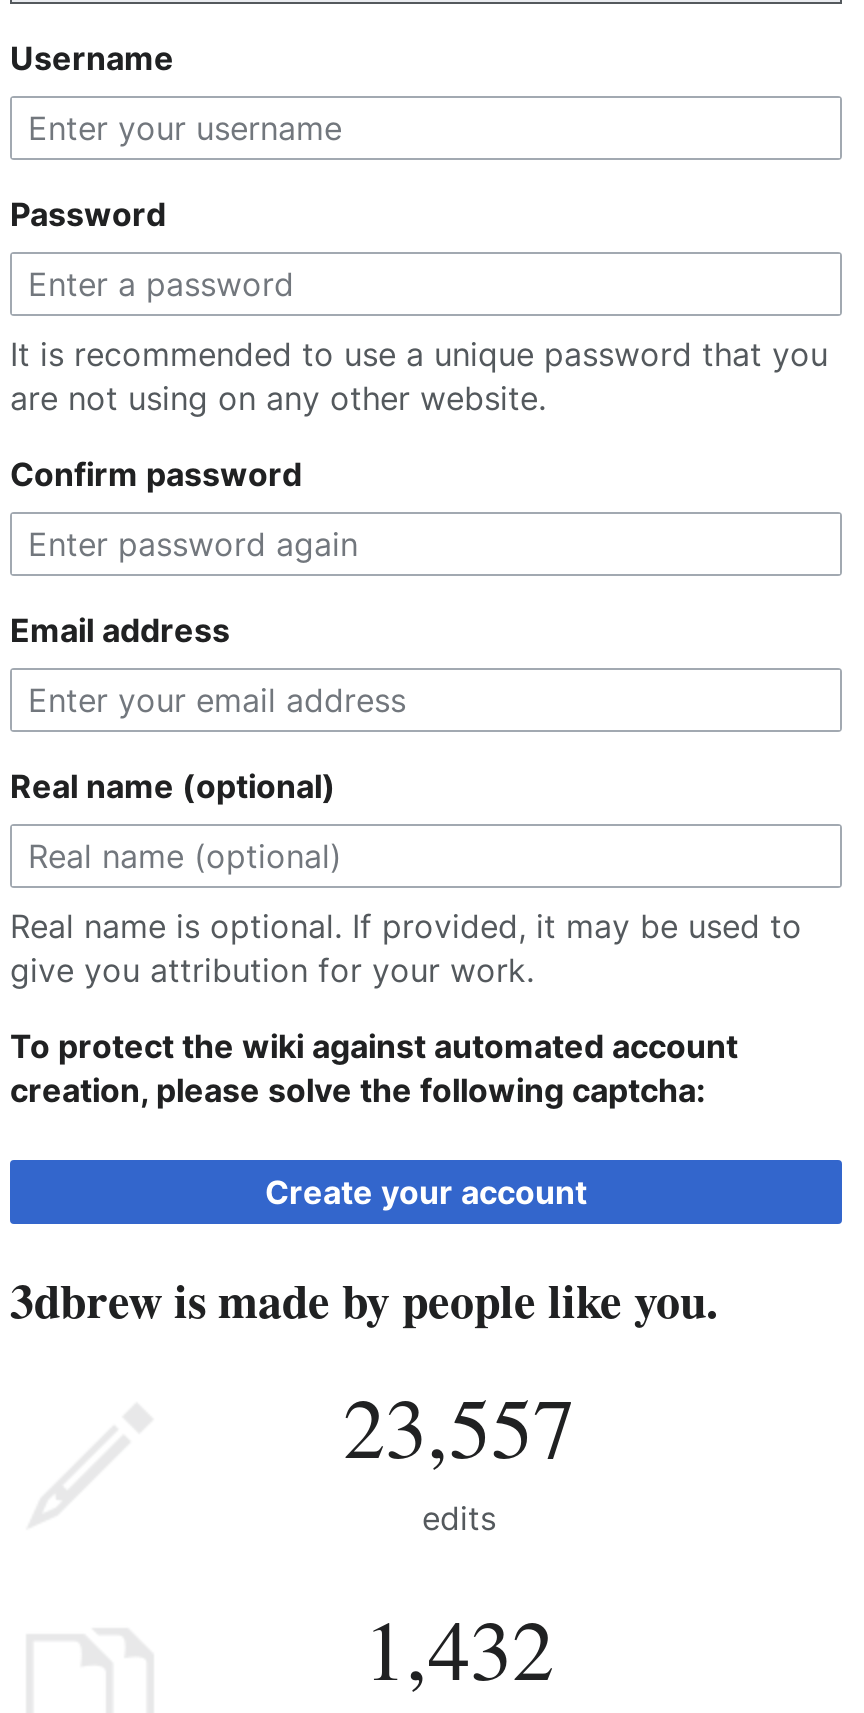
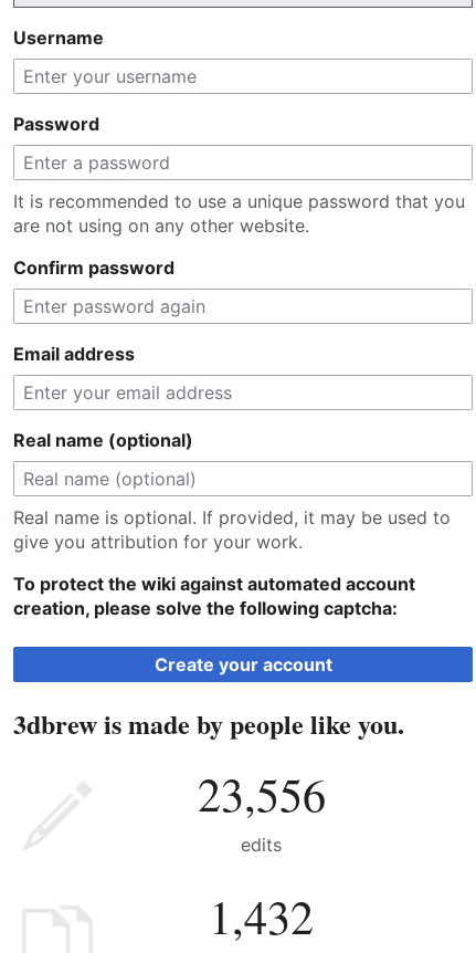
[343,1368,575,1482] 23,557 -> [197,762,325,825] 23,556

